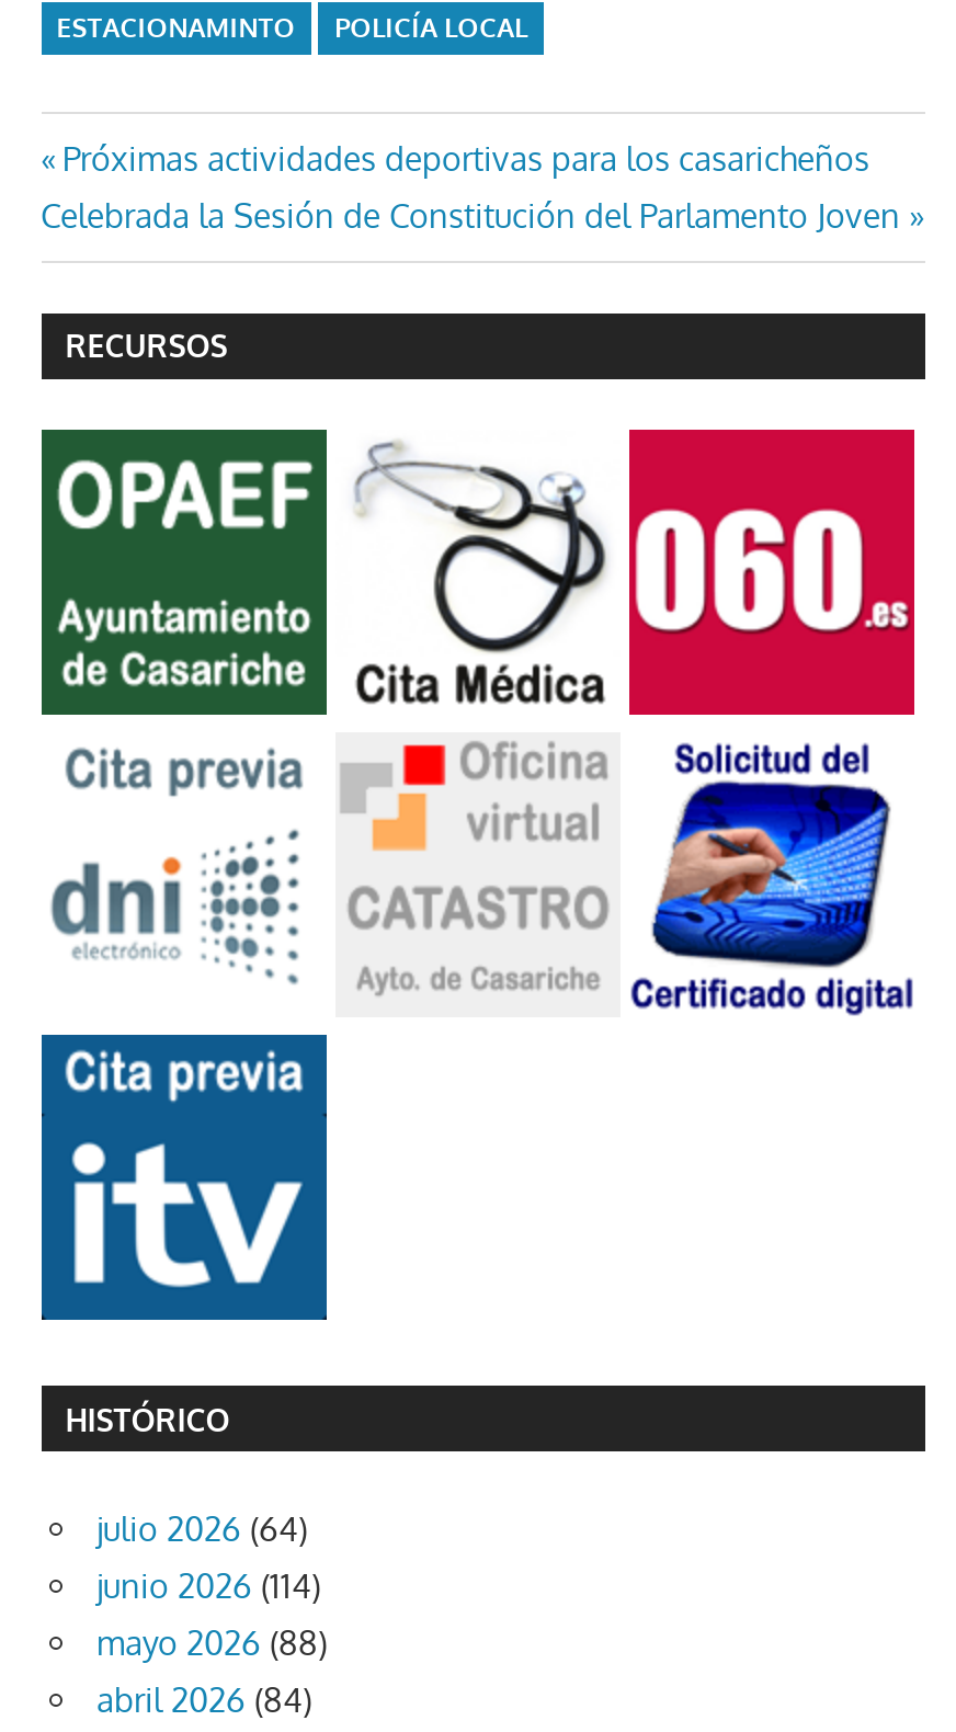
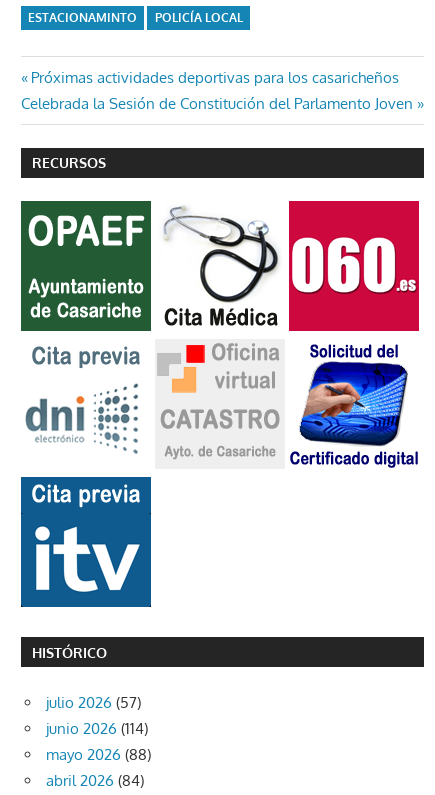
[96,1508,307,1549] julio 2026 (64) -> [46,693,141,712] julio 2026 (57)

